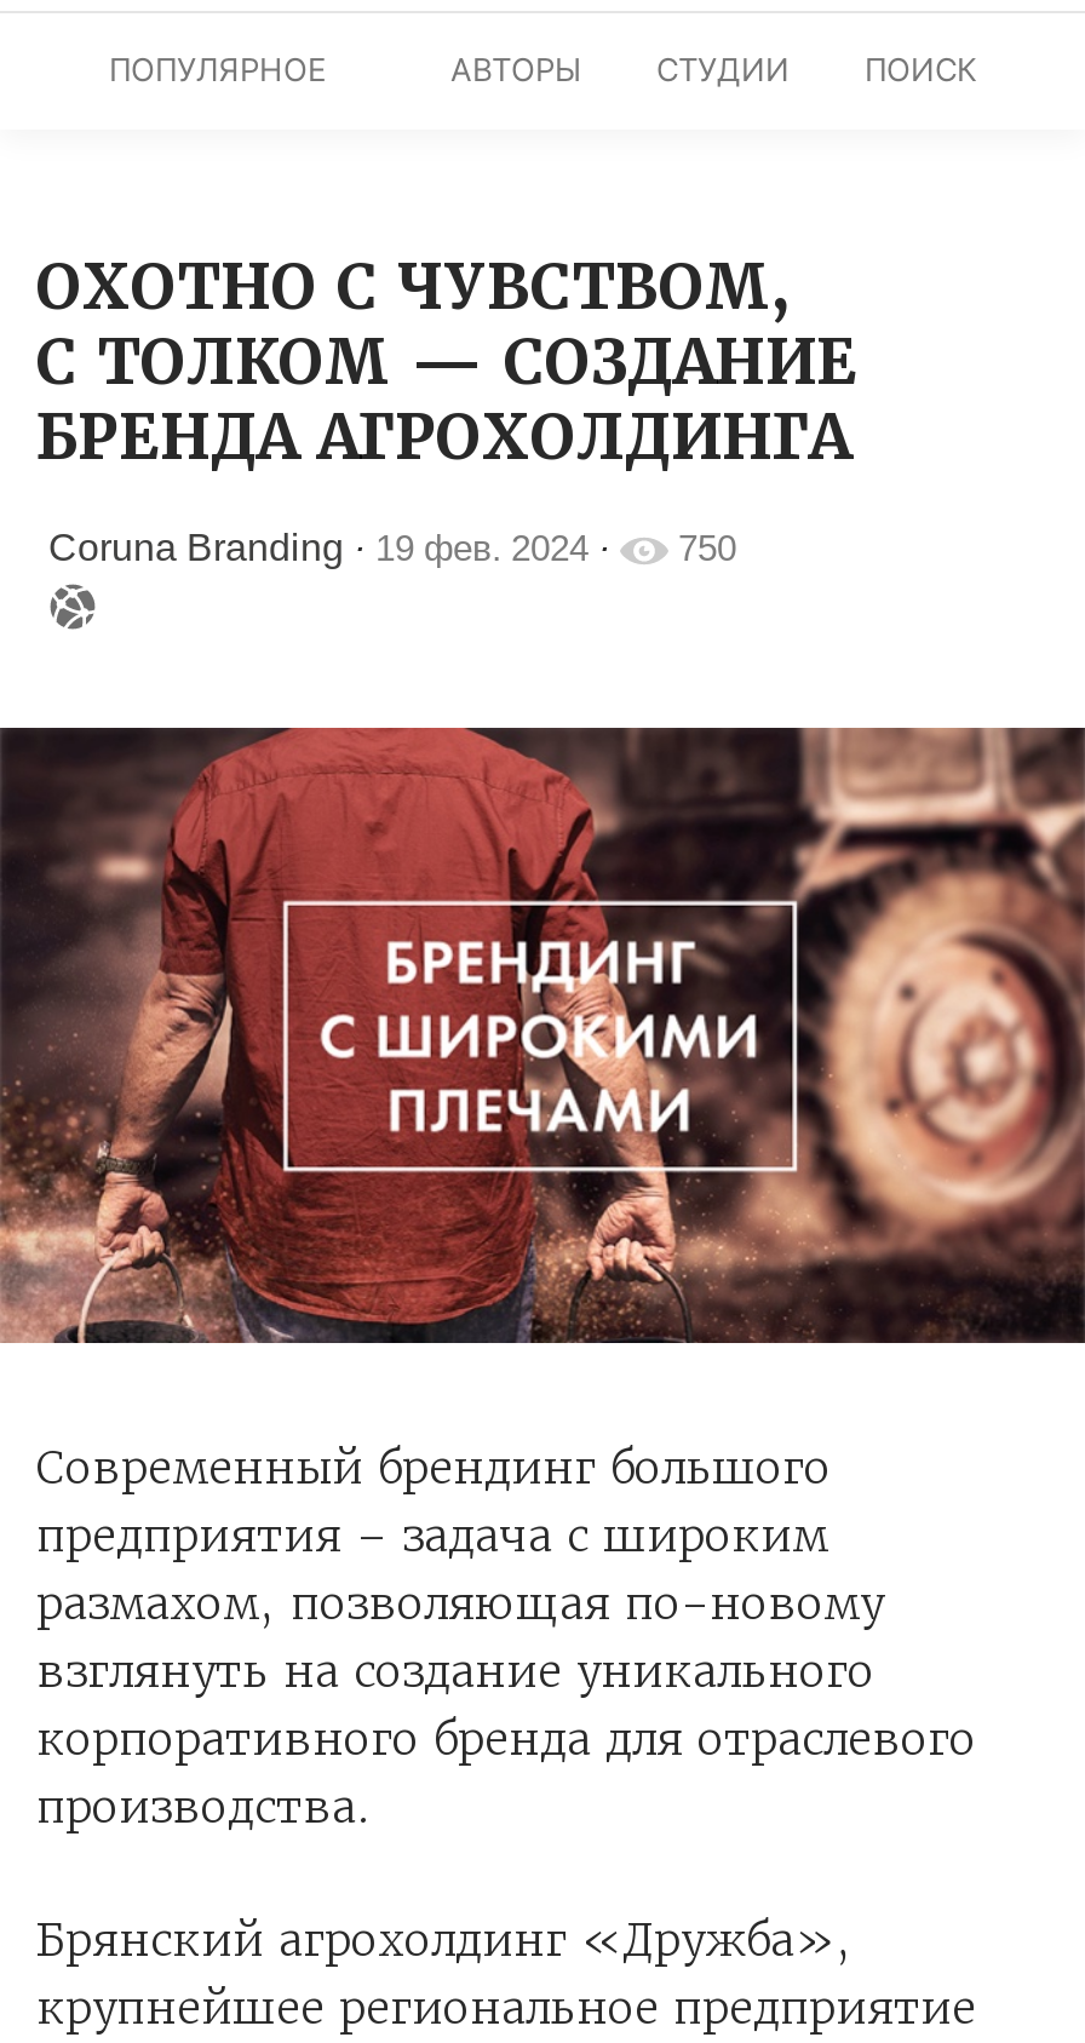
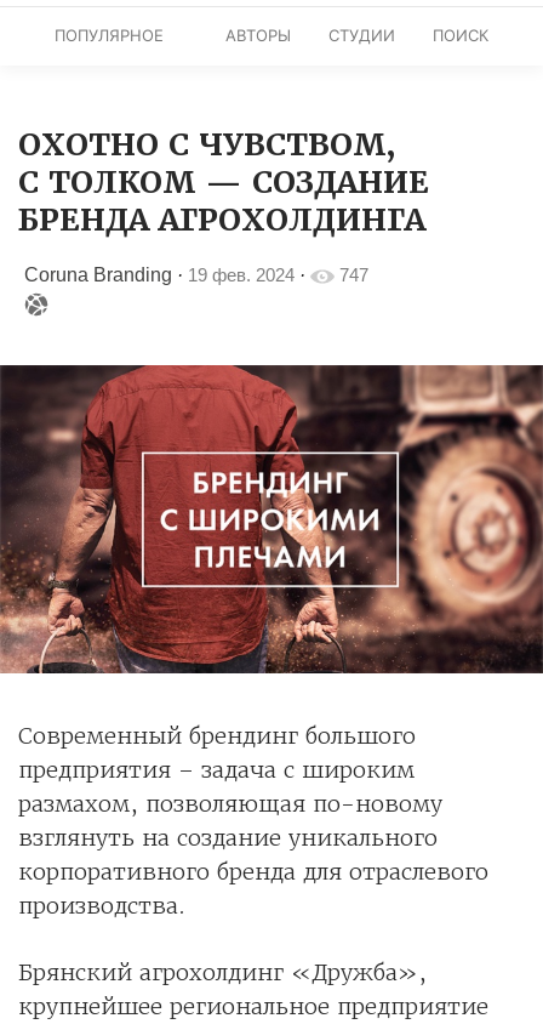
[48,526,736,567] Coruna Branding · 19 фев. 2024 · 750 -> [24,264,368,285] Coruna Branding · 19 фев. 2024 · 747

